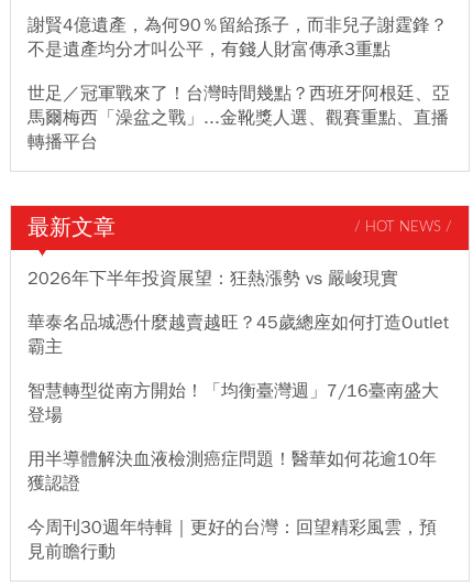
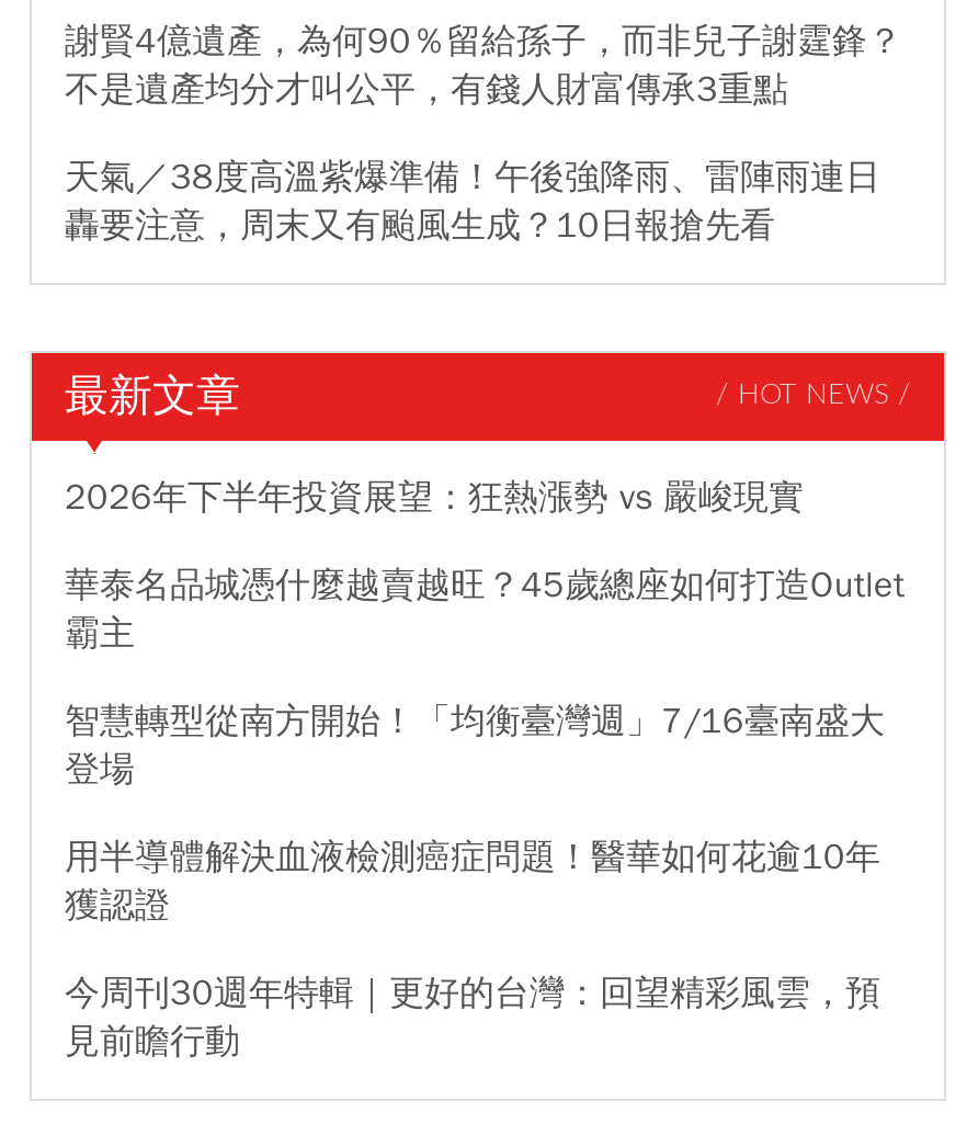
[28,83,450,153] 世足／冠軍戰來了！台灣時間幾點？西班牙阿根廷、亞 | 馬爾梅西「澡盆之戰」...金靴獎人選、觀賽重點、直播 | 轉播平台 -> [65,156,880,248] 天氣／38度高溫紫爆準備！午後強降雨、雷陣雨連日 | 轟要注意，周末又有颱風生成？10日報搶先看

